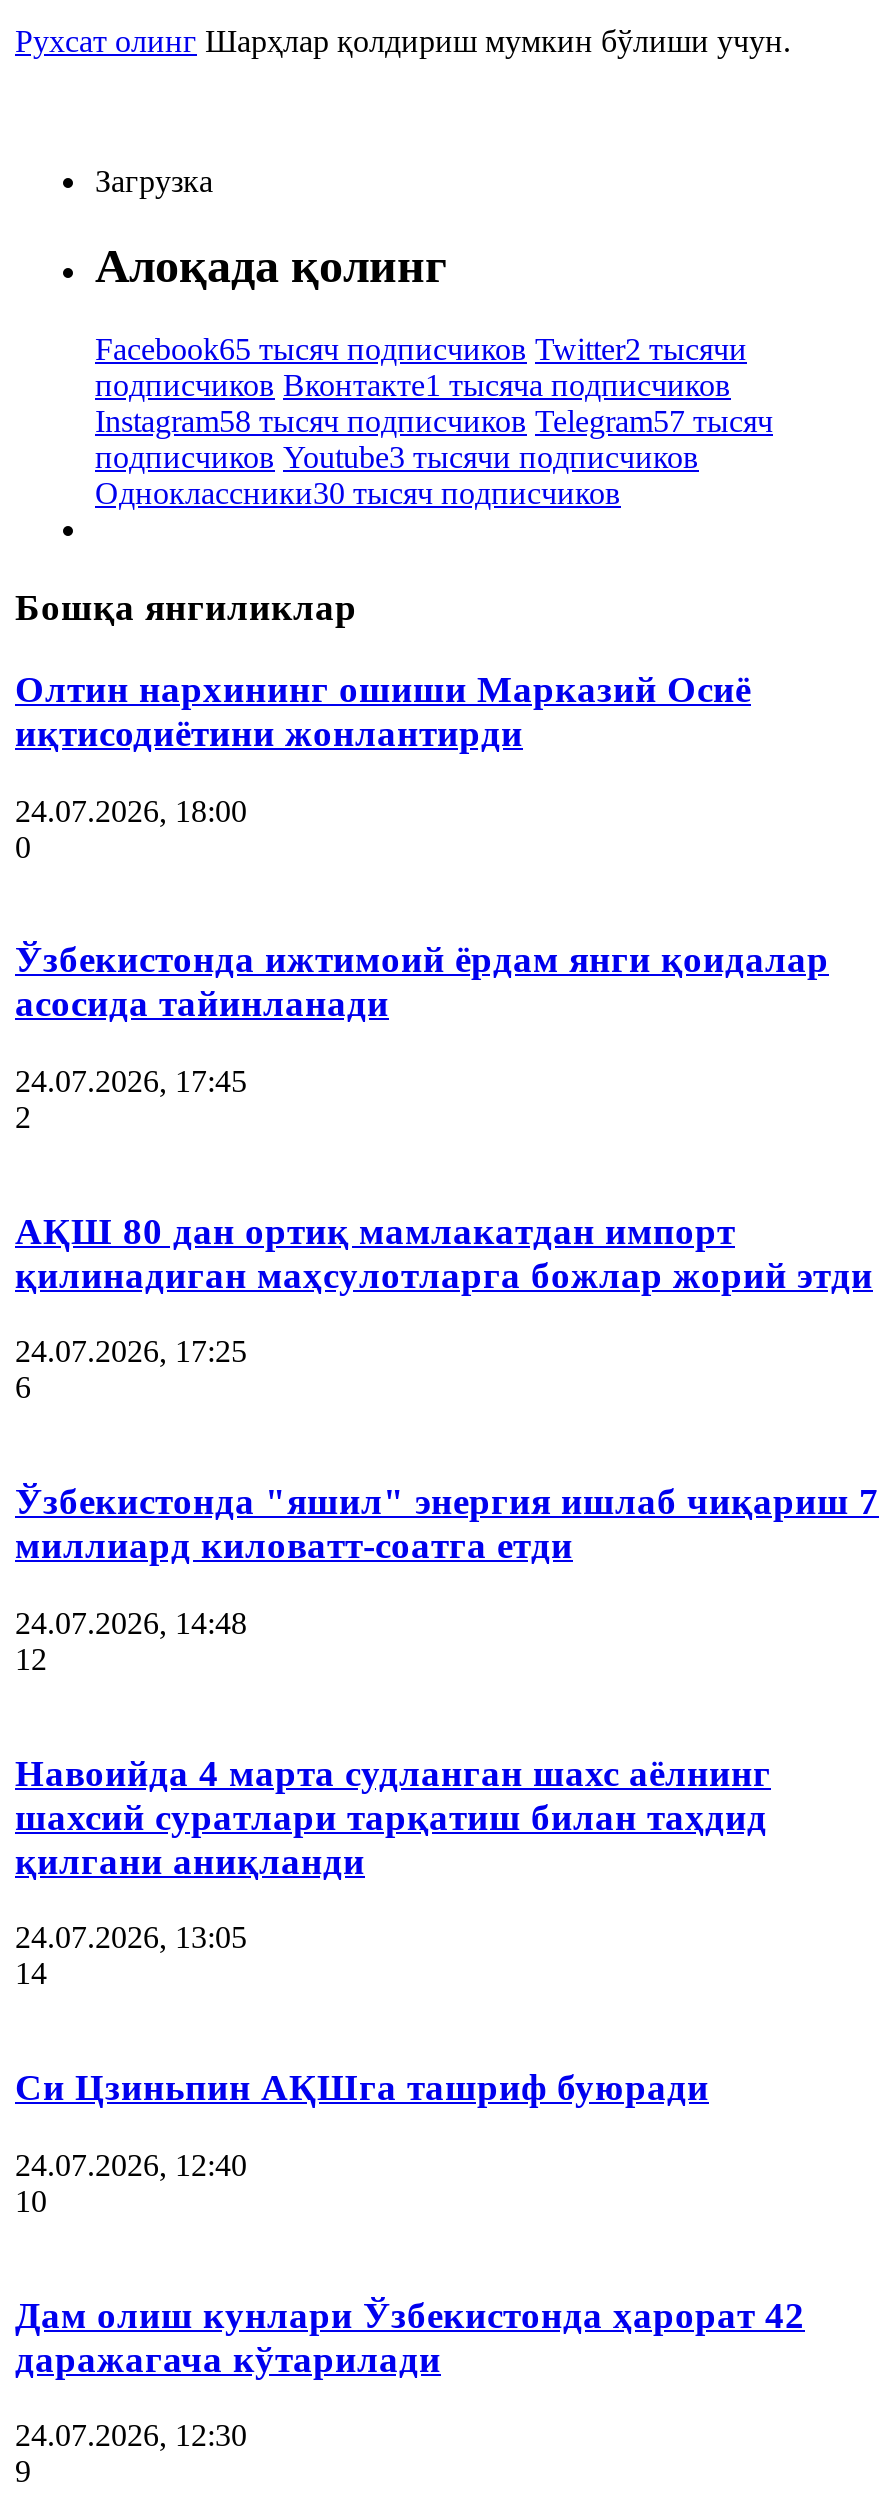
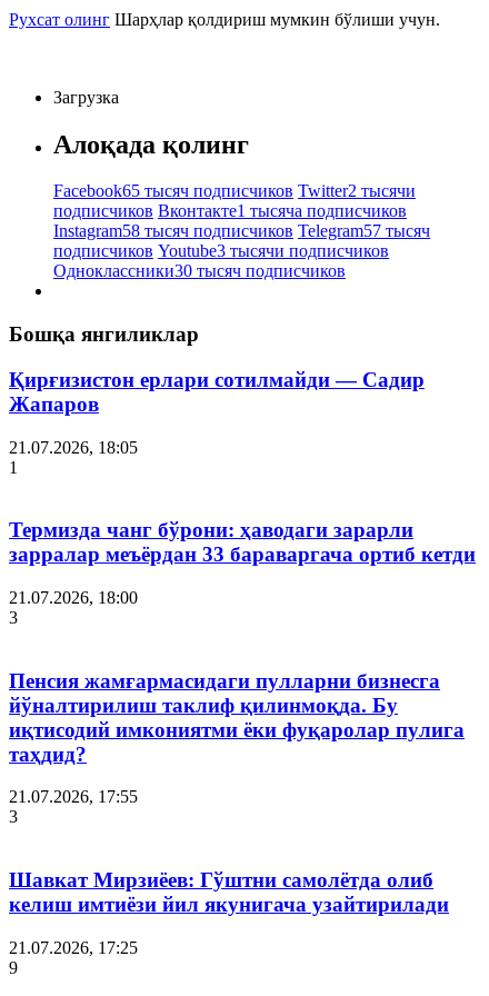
[15,668,879,2452] Олтин нархининг ошиши Марказий Осиё | иқтисодиётини жонлантирди | 24.07.2026, 18:00 | 0 | Ўзбекистонда ижтимоий ёрдам янги қоидалар | асосида тайинланади | 24.07.2026, 17:45 | 2 | АҚШ 80 дан ортиқ мамлакатдан импорт | қилинадиган маҳсулотларга божлар жорий этди | 24.07.2026, 17:25 | 6 | Ўзбекистонда "яшил" энергия ишлаб чиқариш 7 | миллиард киловатт-соатга етди | 24.07.2026, 14:48 | 12 | Навоийда 4 марта судланган шахс аёлнинг | шахсий суратлари тарқатиш билан таҳдид | қилгани аниқланди | 24.07.2026, 13:05 | 14 | Си Цзиньпин АҚШга ташриф буюради | 24.07.2026, 12:40 | 10 | Дам олиш кунлари Ўзбекистонда ҳарорат 42 | даражагача кўтарилади | 24.07.2026, 12:30 -> [9,368,476,957] Қирғизистон ерлари сотилмайди — Садир | Жапаров | 21.07.2026, 18:05 | 1 | Термизда чанг бўрони: ҳаводаги зарарли | зарралар меъёрдан 33 бараваргача ортиб кетди | 21.07.2026, 18:00 | 3 | Пенсия жамғармасидаги пулларни бизнесга | йўналтирилиш таклиф қилинмоқда. Бу | иқтисодий имкониятми ёки фуқаролар пулига | таҳдид? | 21.07.2026, 17:55 | 3 | Шавкат Мирзиёев: Гўштни самолётда олиб | келиш имтиёзи йил якунигача узайтирилади | 21.07.2026, 17:25

